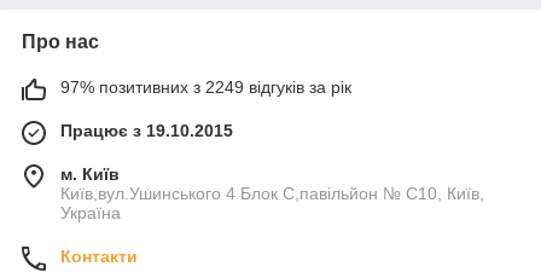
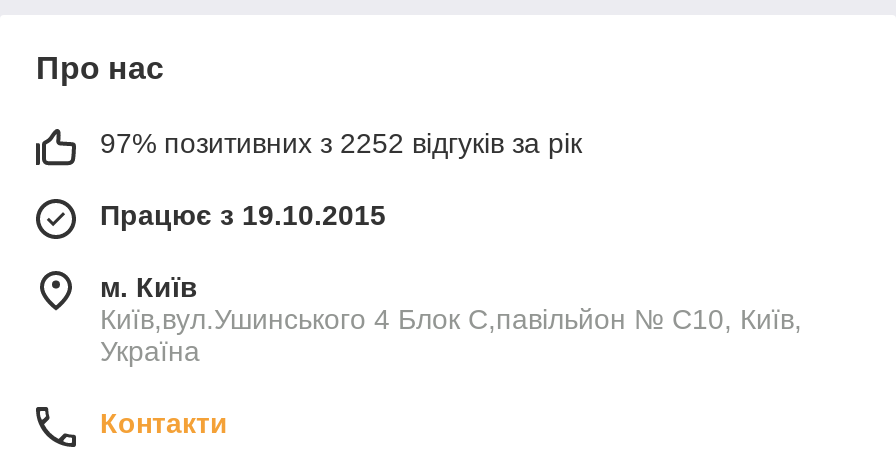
[60,77,351,96] 97% позитивних з 2249 відгуків за рік -> [100,127,582,159] 97% позитивних з 2252 відгуків за рік

